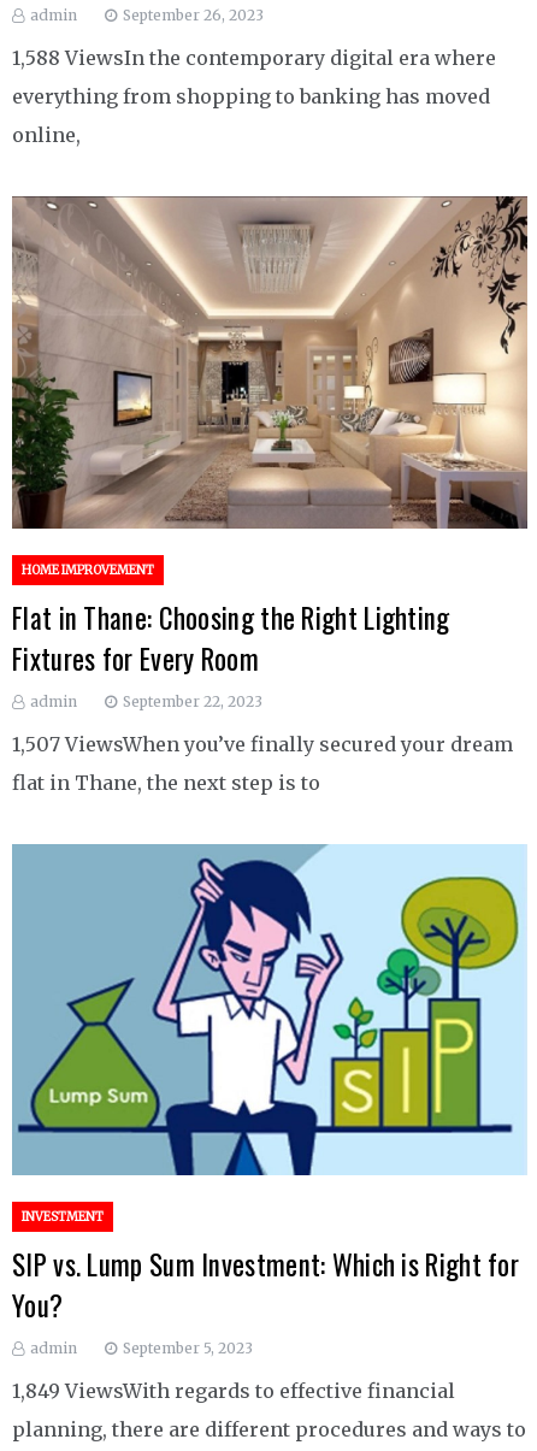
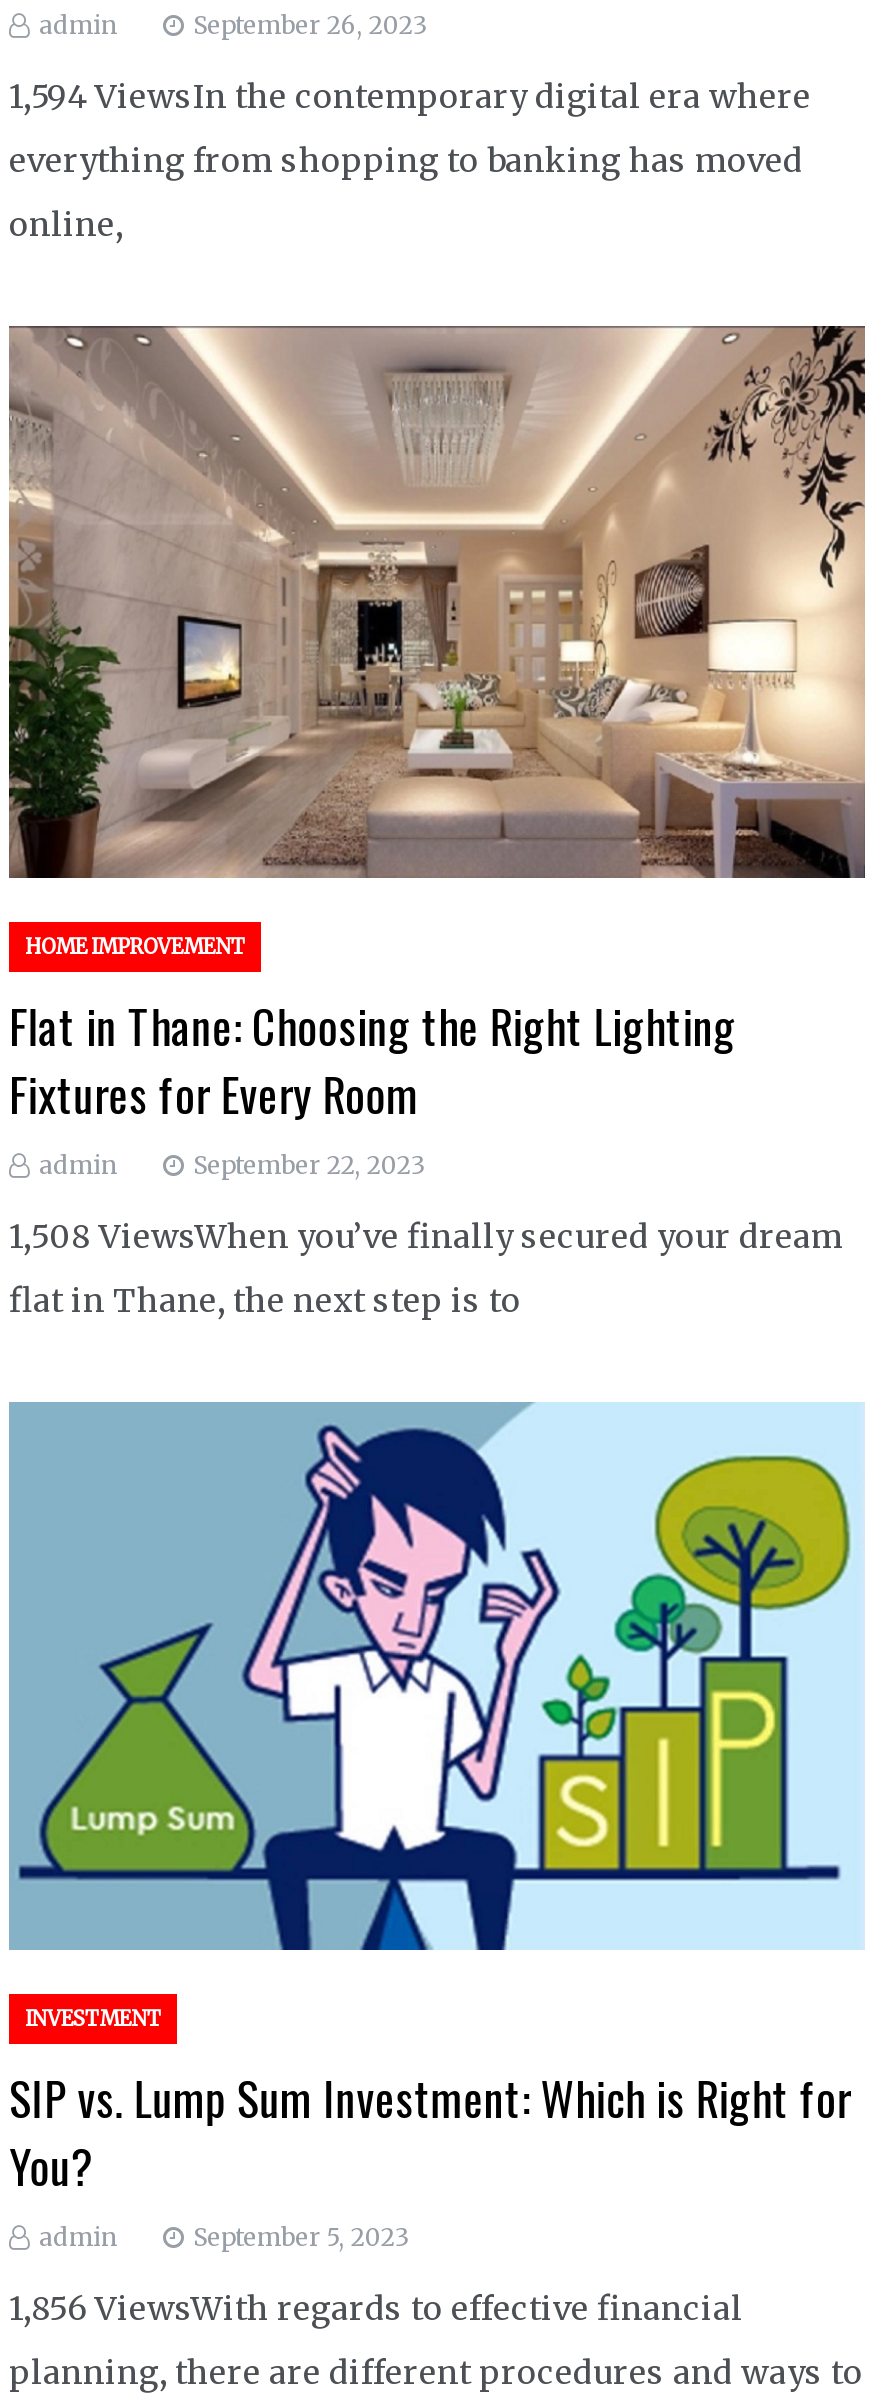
[12,46,496,70] 1,588 ViewsIn the contemporary digital era where -> [9,76,811,116] 1,594 ViewsIn the contemporary digital era where
[12,732,513,757] 1,507 ViewsWhen you’ve finally secured your dream -> [9,1216,843,1256] 1,508 ViewsWhen you’ve finally secured your dream
[12,1378,455,1402] 1,849 ViewsWith regards to effective financial -> [9,2289,743,2329] 1,856 ViewsWith regards to effective financial

